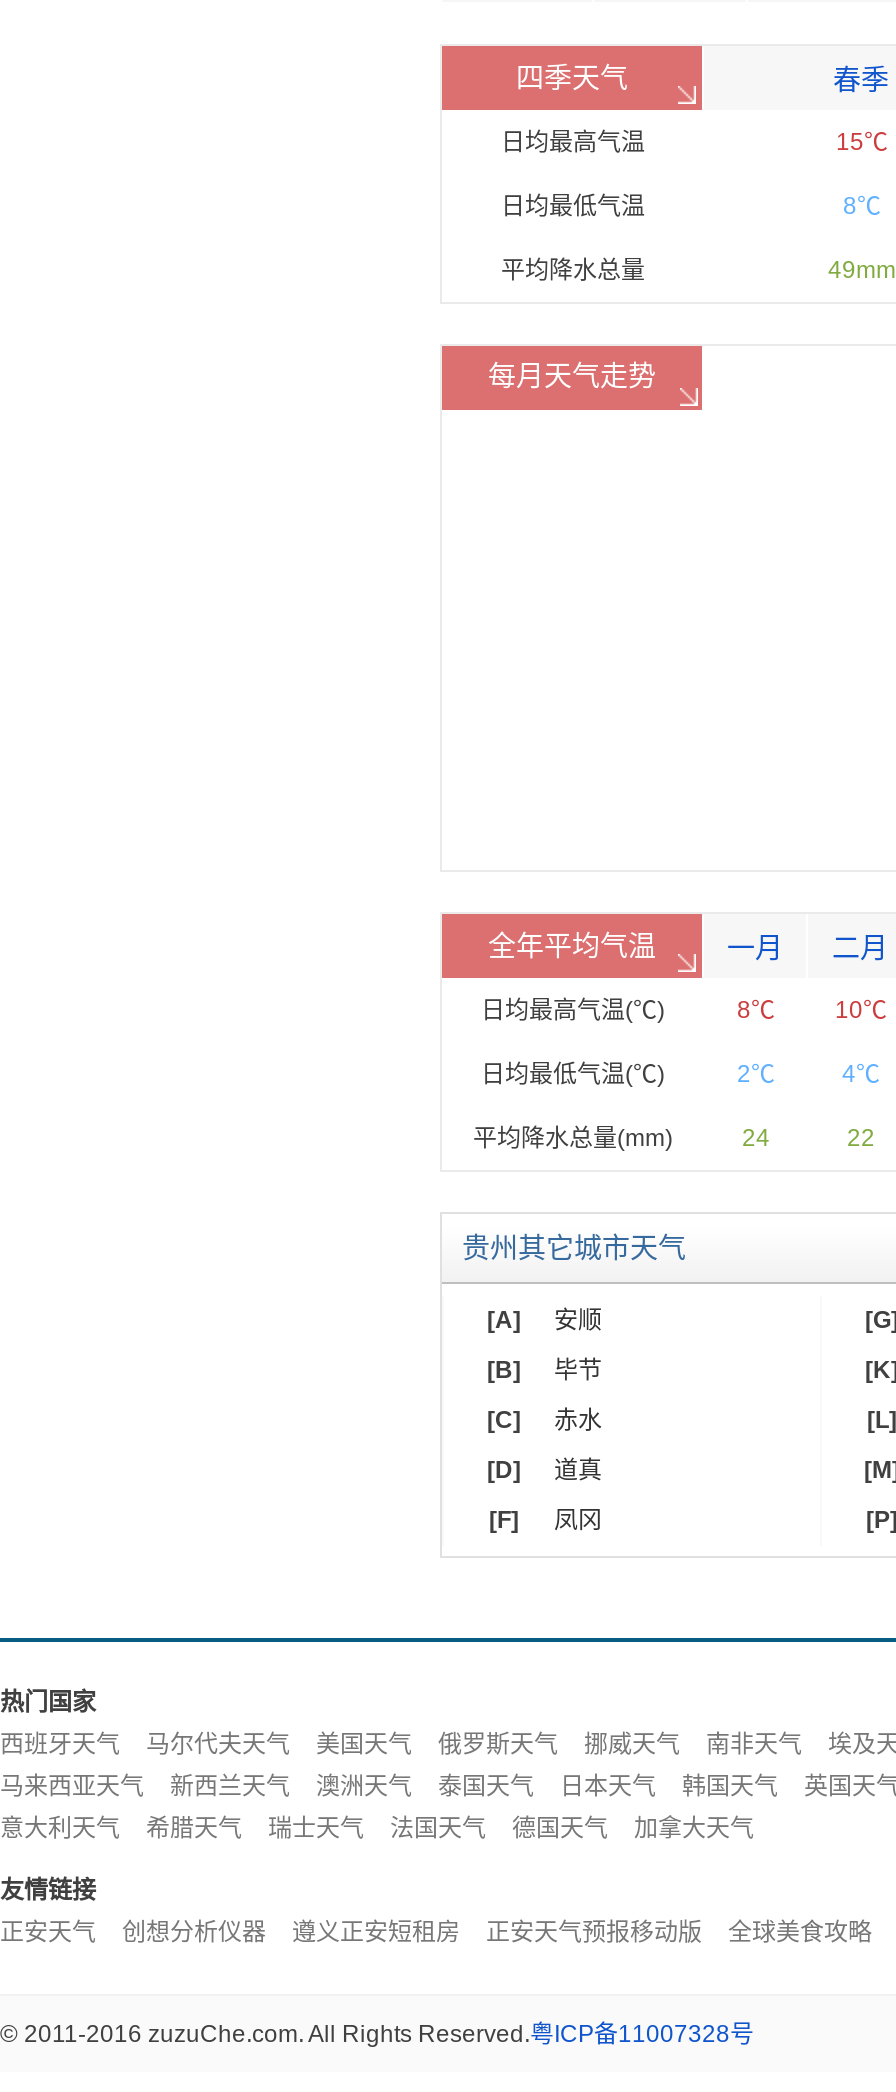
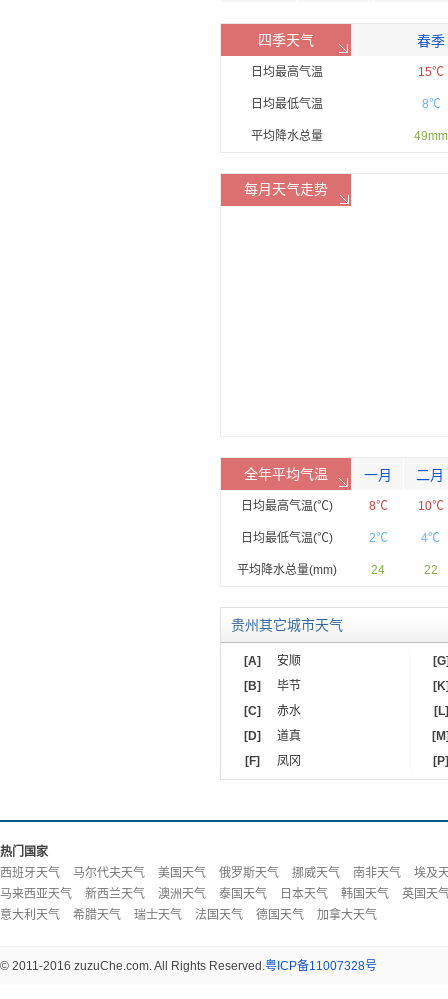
[0,1876,872,1946] 友情链接 | 正安天气 | 创想分析仪器 | 遵义正安短租房 | 正安天气预报移动版 | 全球美食攻略 -> none

